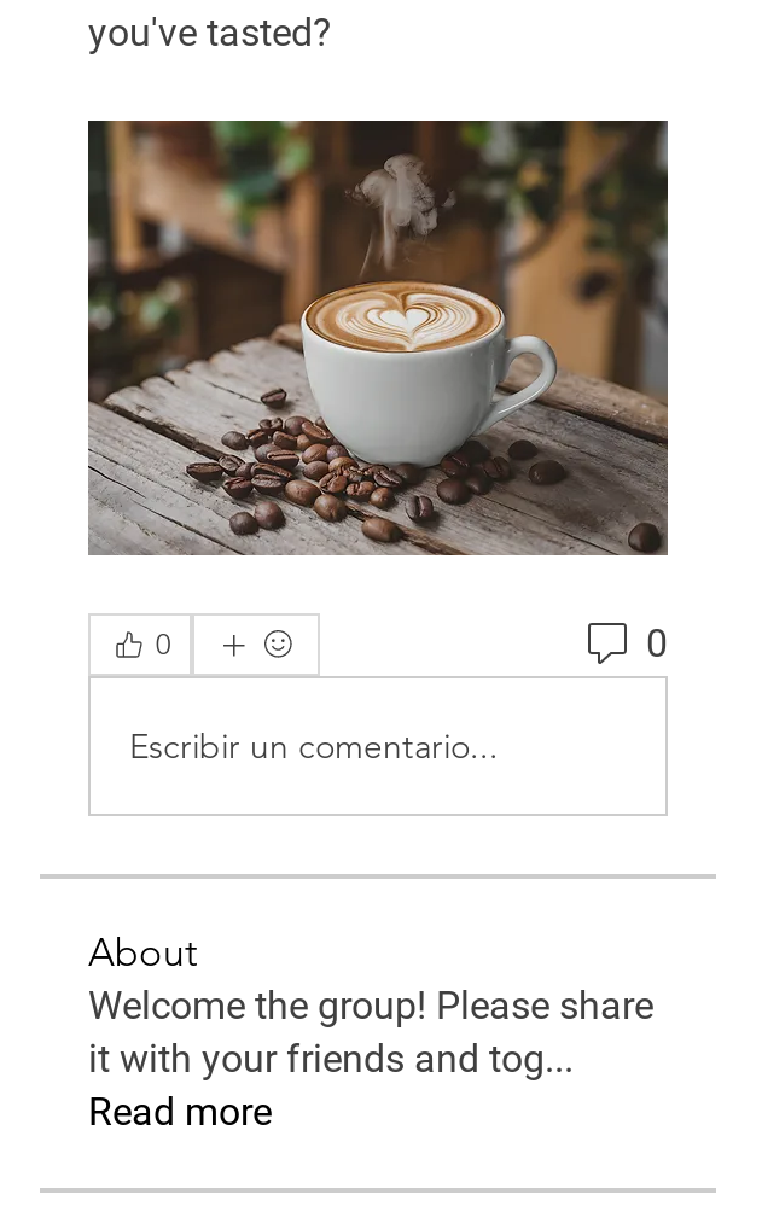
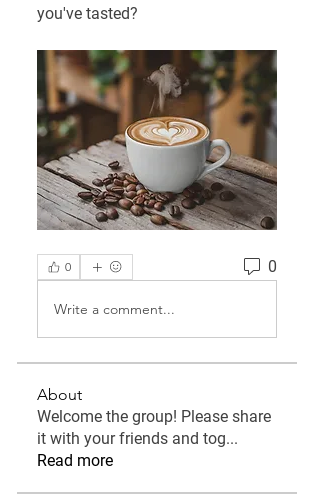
[129,723,499,767] Escribir un comentario... -> [54,299,175,317] Write a comment...

